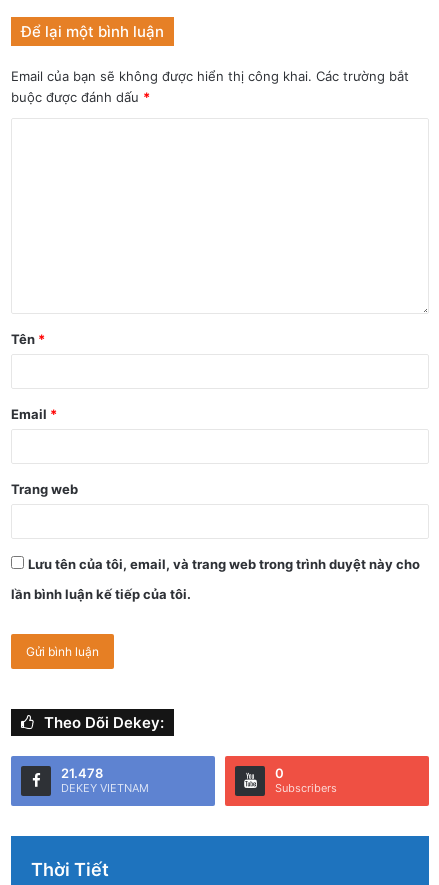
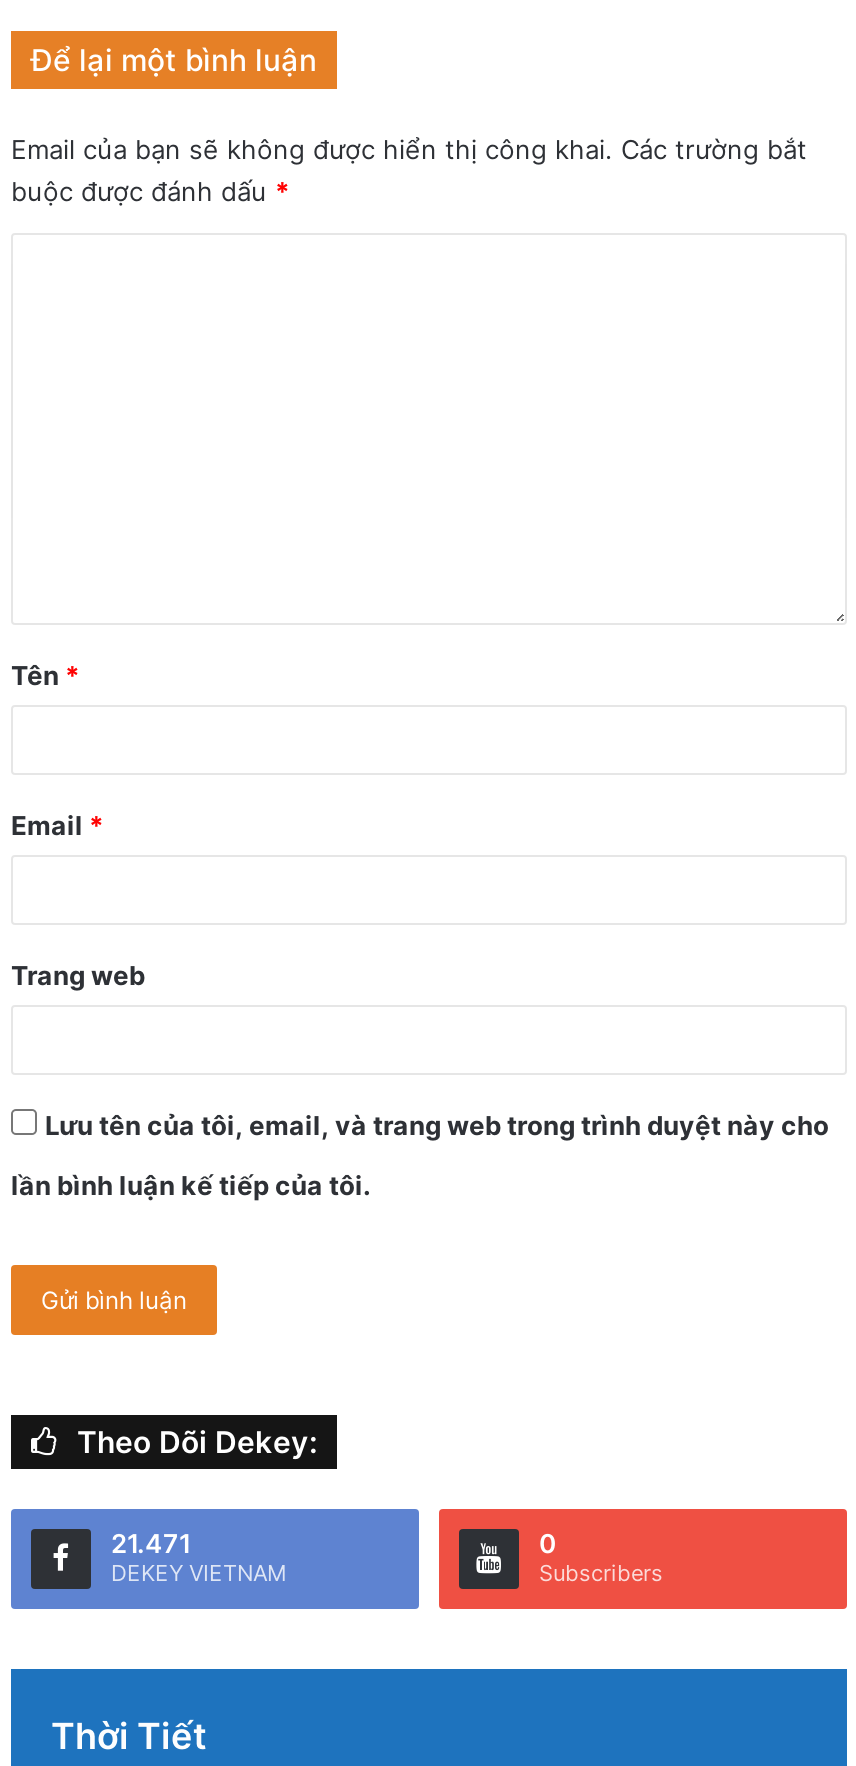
[61,765,103,781] 21.478 -> [111,1527,191,1559] 21.471

